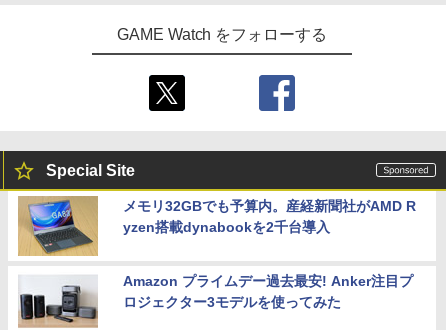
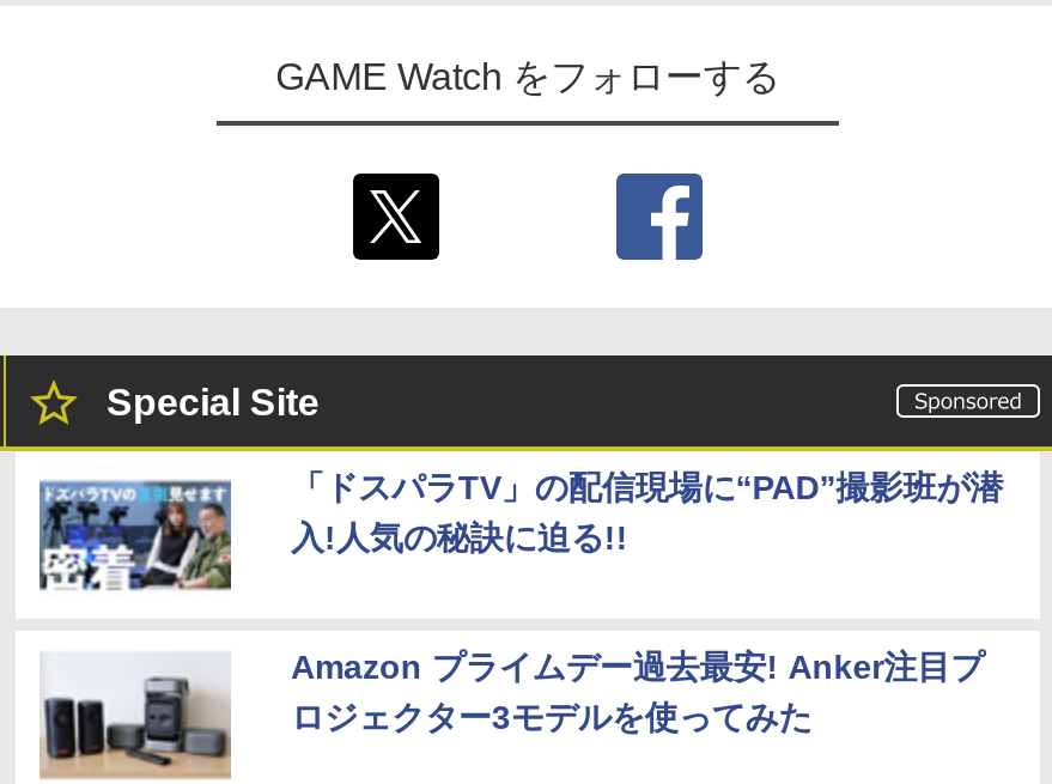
[17,195,416,257] [image] | メモリ32GBでも予算内。産経新聞社がAMD R | yzen搭載dynabookを2千台導入 -> [37,463,1003,607] [image] | 「ドスパラTV」の配信現場に“PAD”撮影班が潜 | 入!人気の秘訣に迫る!!

